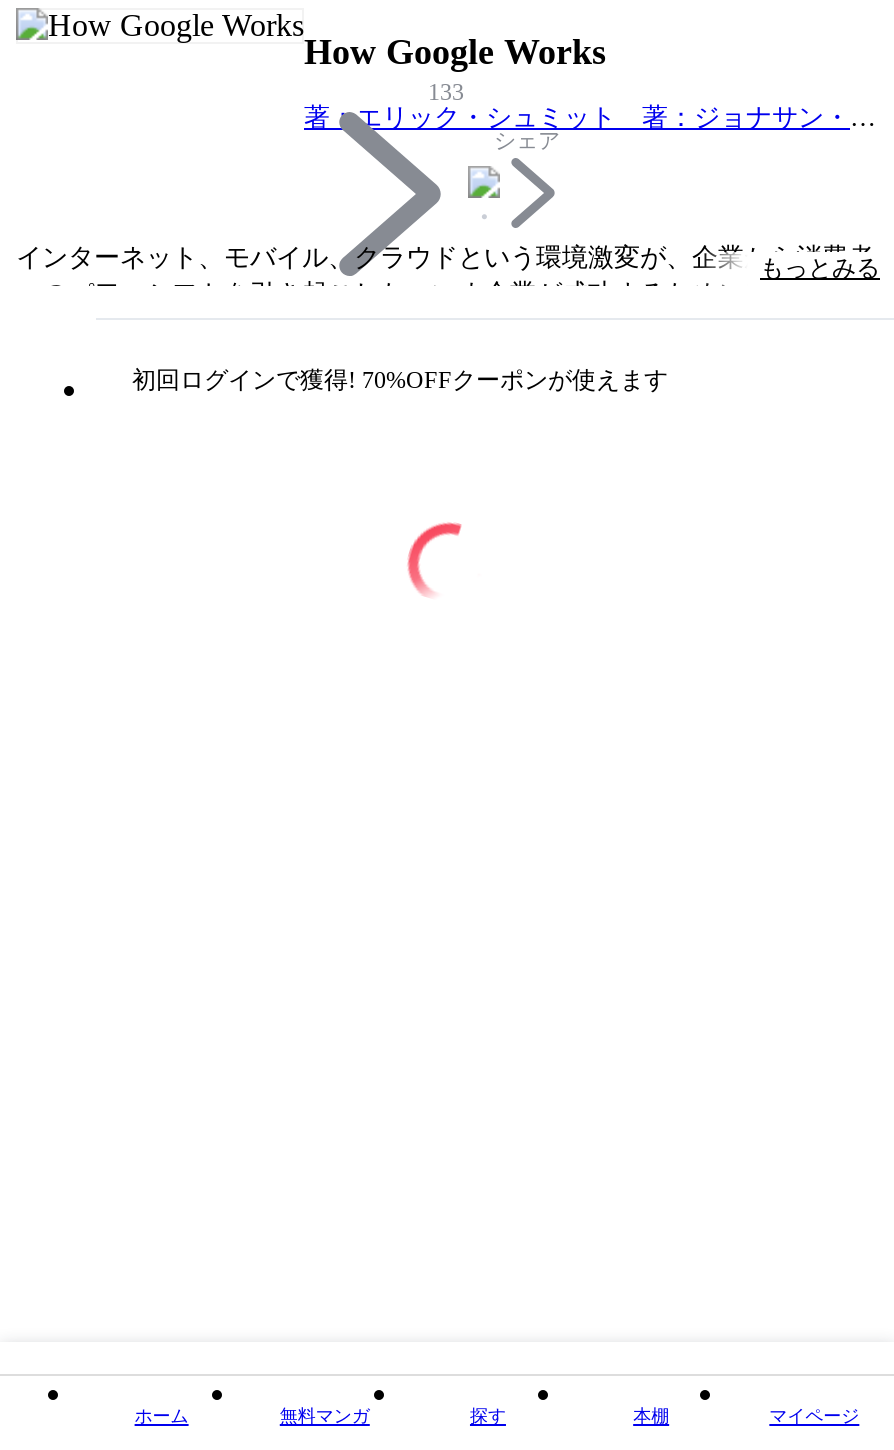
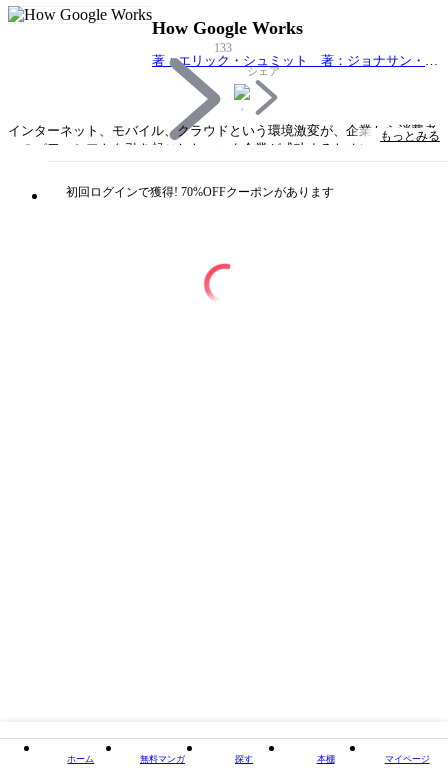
[132,366,668,394] 初回ログインで獲得! 70%OFFクーポンが使えます -> [66,185,334,199] 初回ログインで獲得! 70%OFFクーポンがあります

